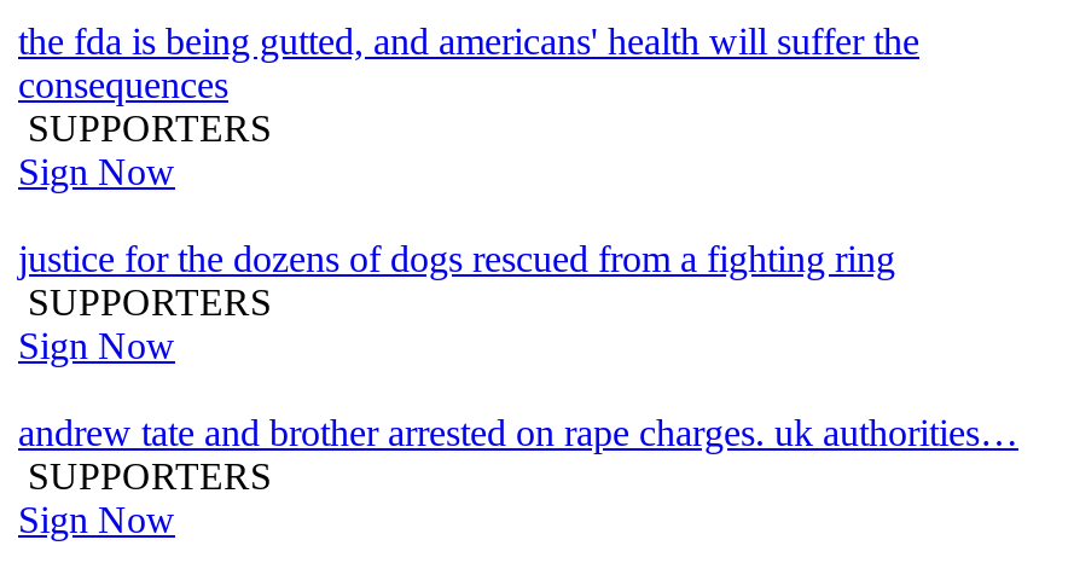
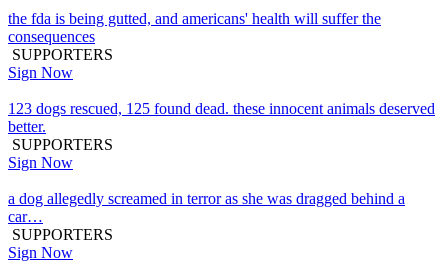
[18,238,895,279] justice for the dozens of dogs rescued from a fighting ring -> [8,100,435,135] 123 dogs rescued, 125 found dead. these innocent animals deserved | better.
[18,412,1018,453] andrew tate and brother arrested on rape charges. uk authorities… -> [8,190,405,225] a dog allegedly screamed in terror as she was dragged behind a | car…

